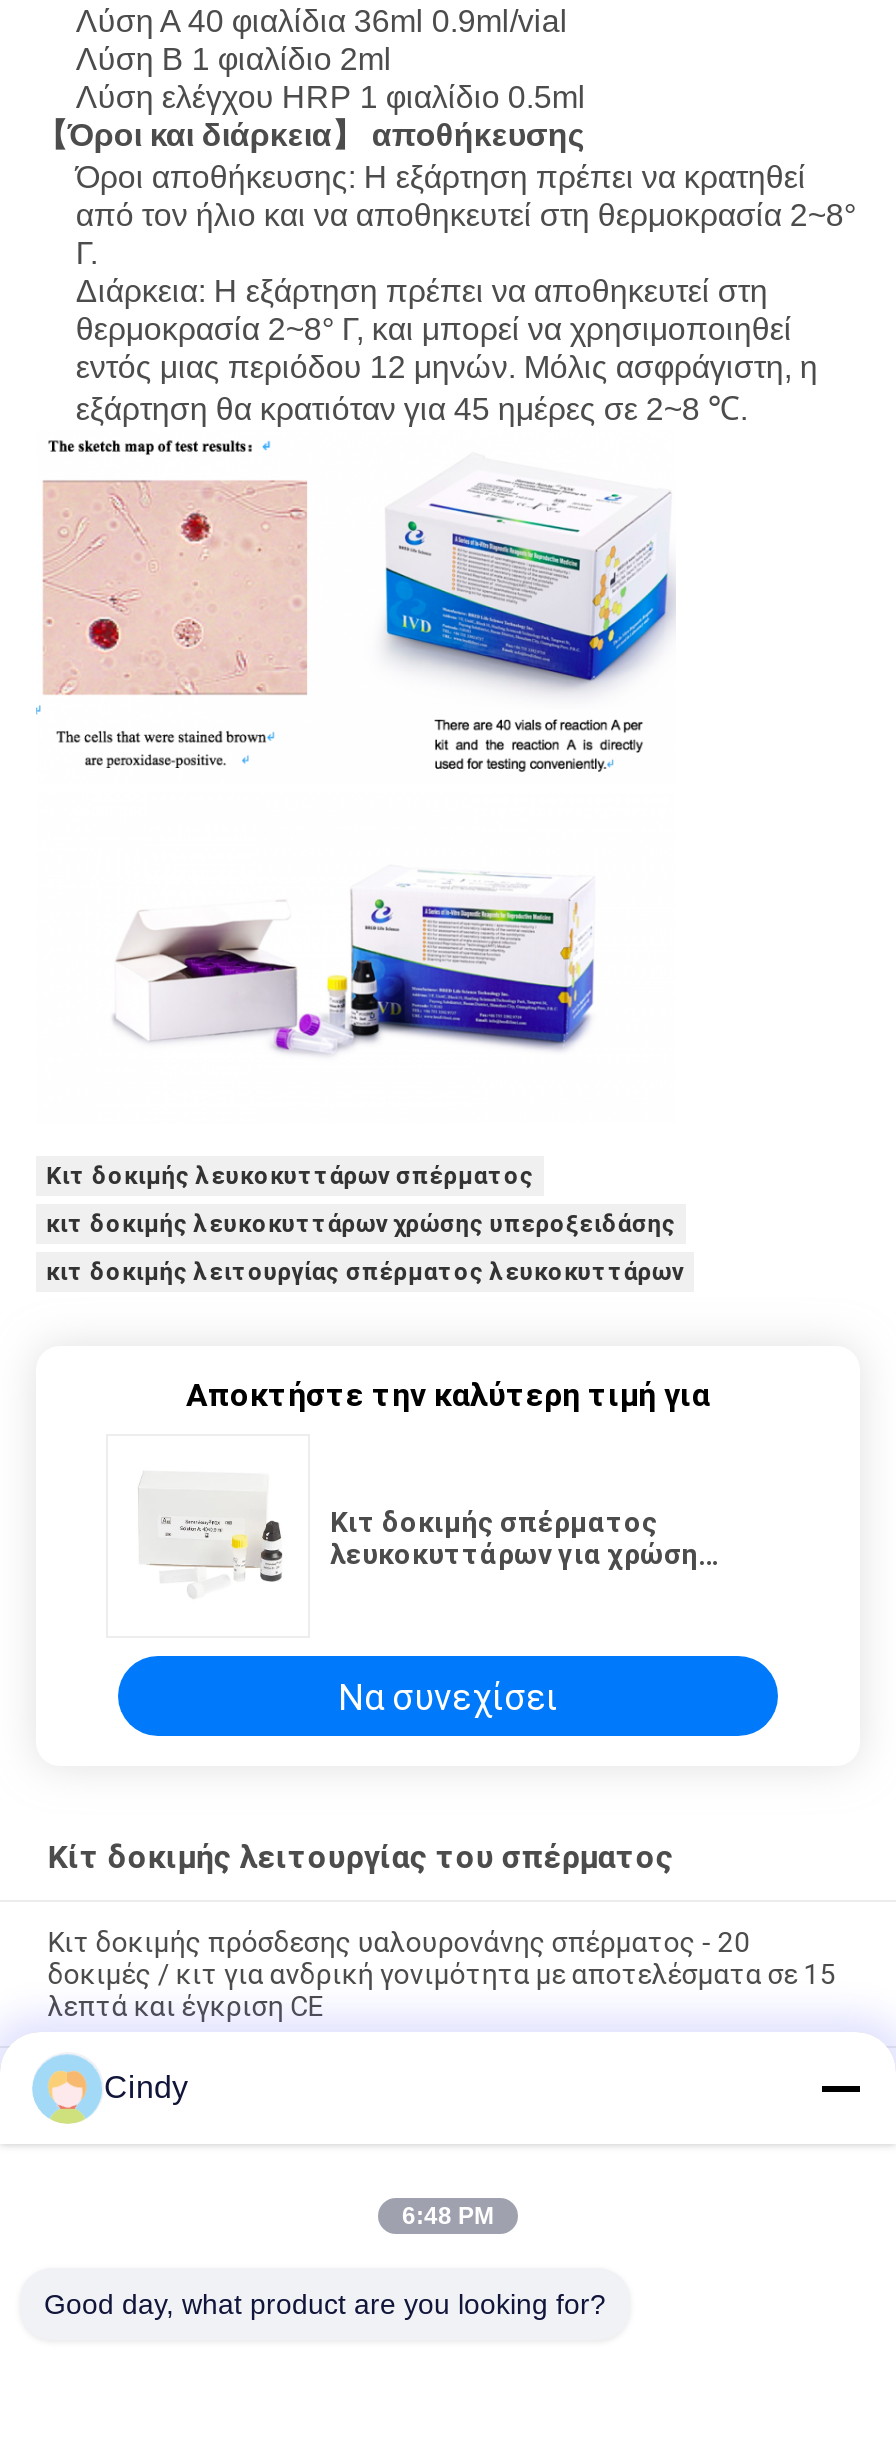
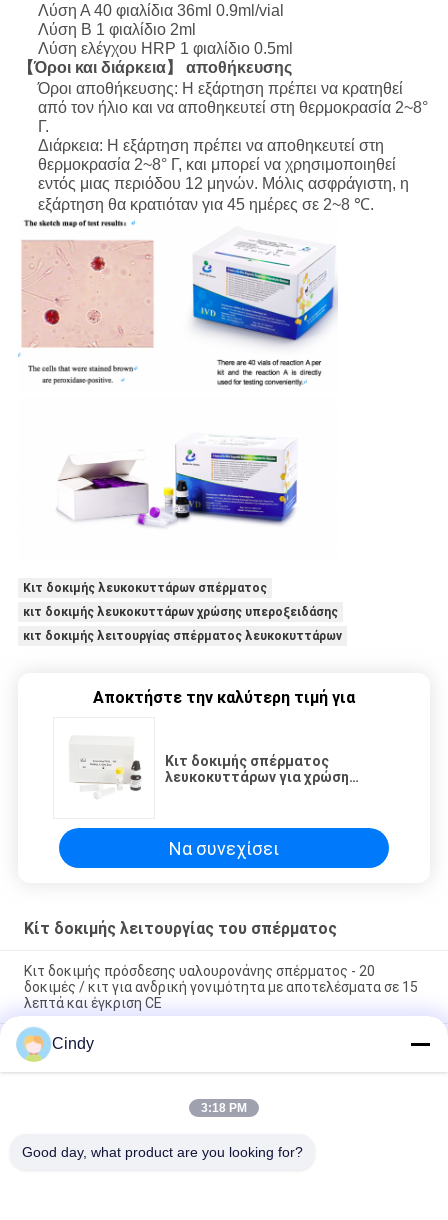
[402,2202,494,2230] 6:48 PM -> [201,1101,247,1115] 3:18 PM

